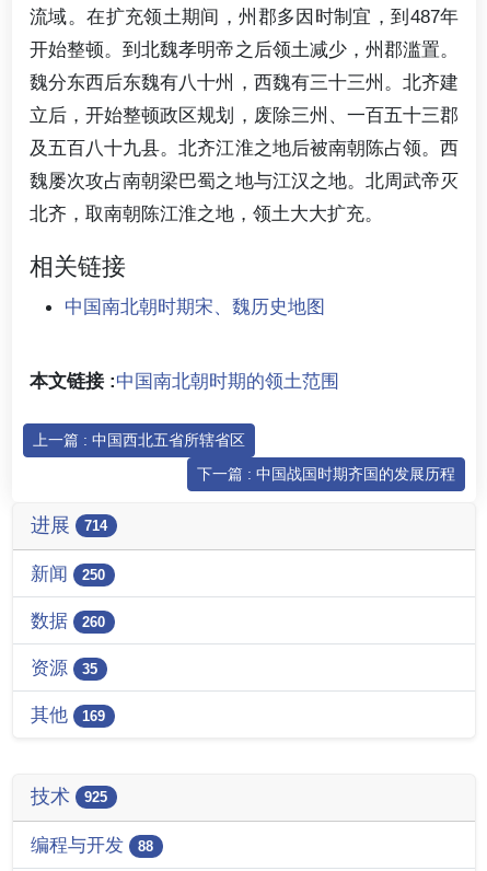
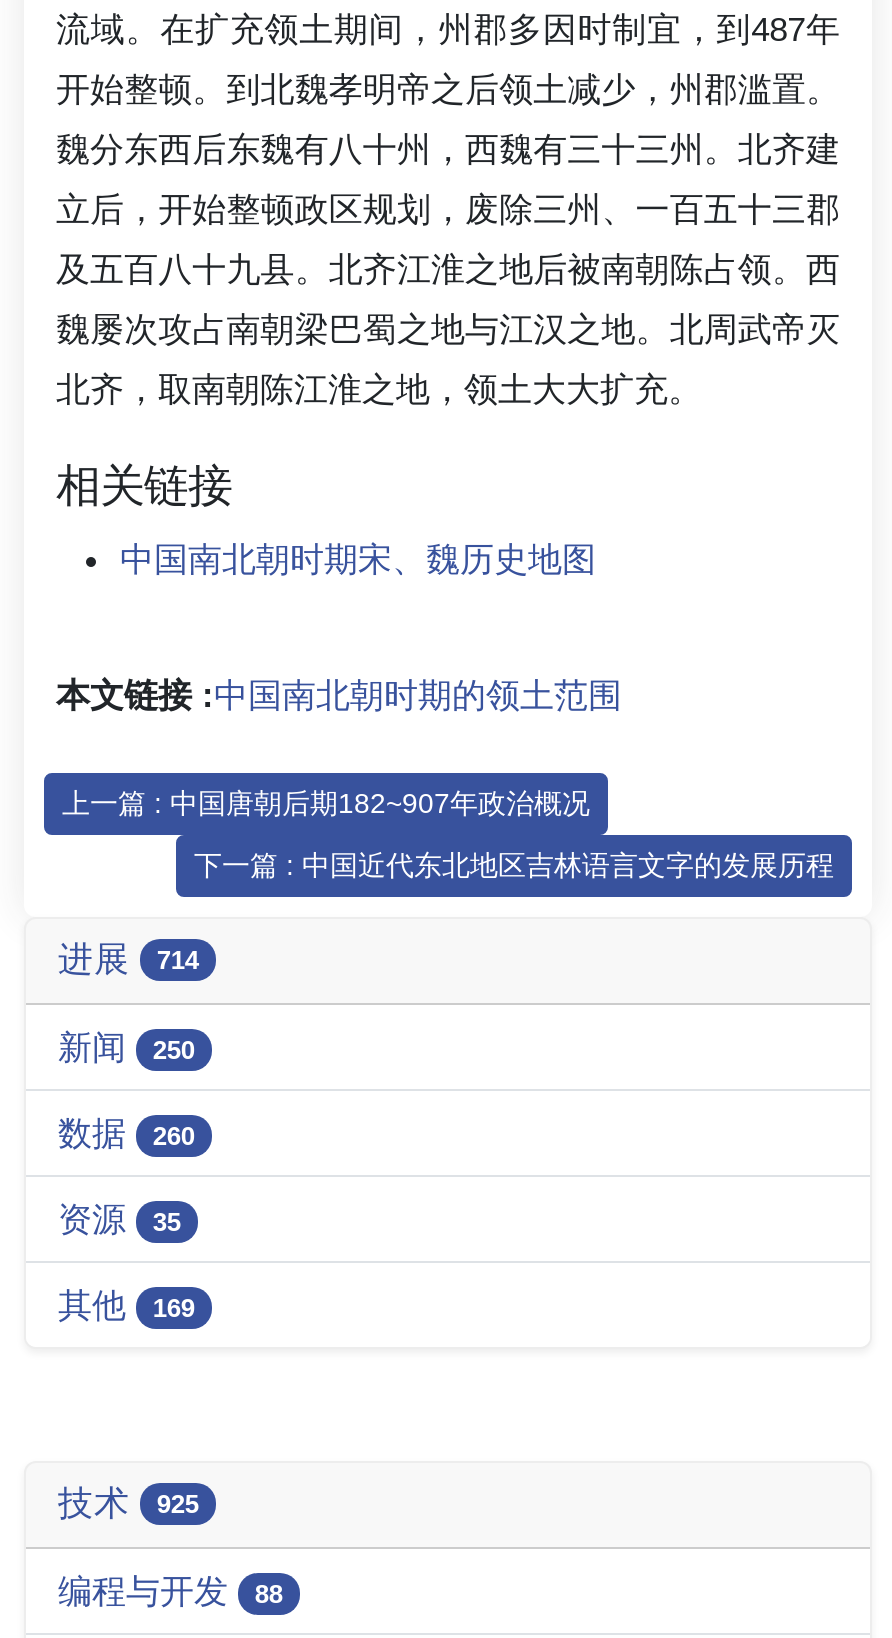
[33,431,245,448] 上一篇 : 中国西北五省所辖省区 -> [62,786,590,818] 上一篇 : 中国唐朝后期182~907年政治概况
[197,465,455,482] 下一篇 : 中国战国时期齐国的发展历程 -> [194,848,834,880] 下一篇 : 中国近代东北地区吉林语言文字的发展历程

